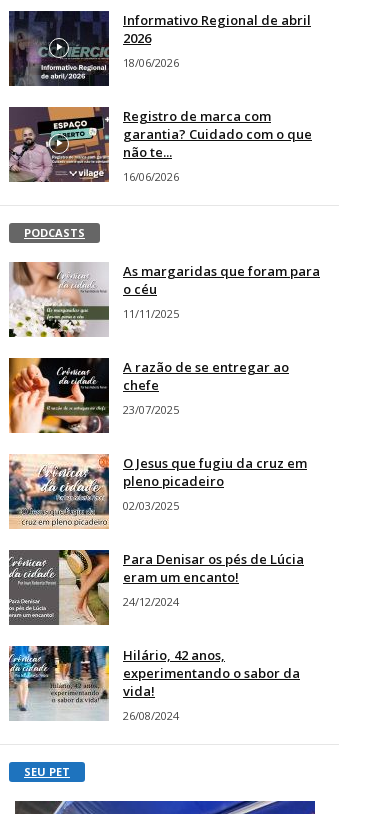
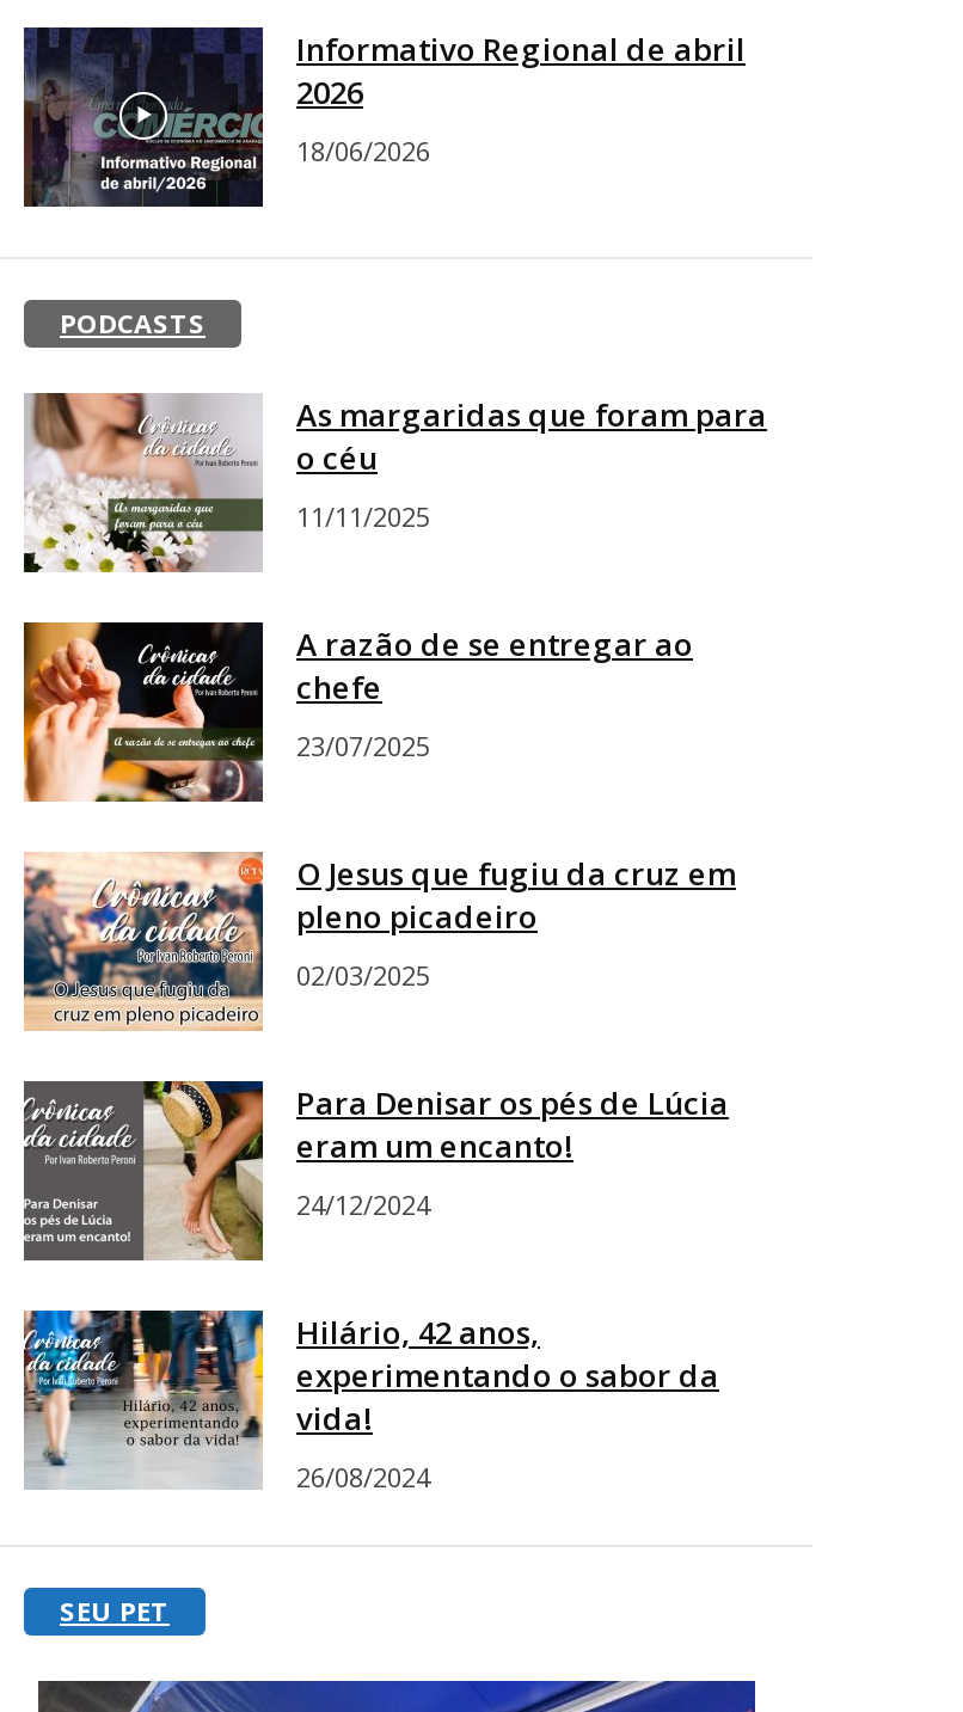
[9,106,312,184] [image] | Registro de marca com | garantia? Cuidado com o que | não te... | 16/06/2026 -> none

